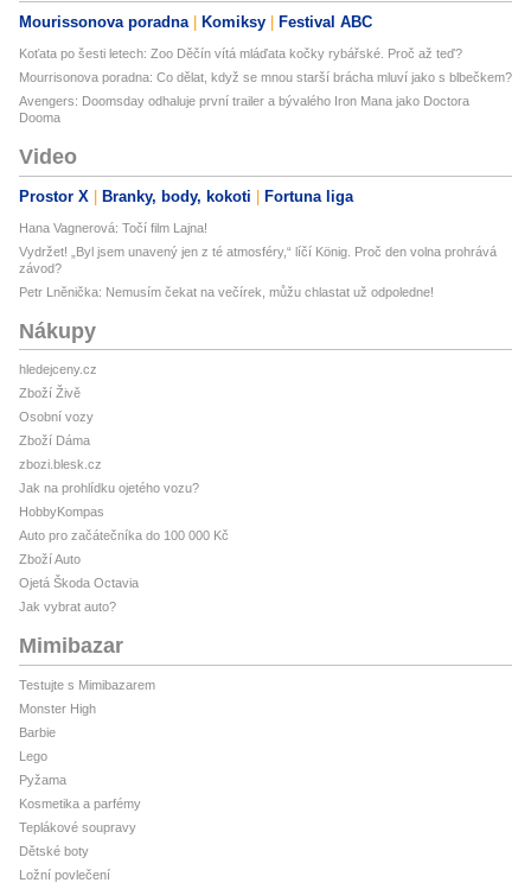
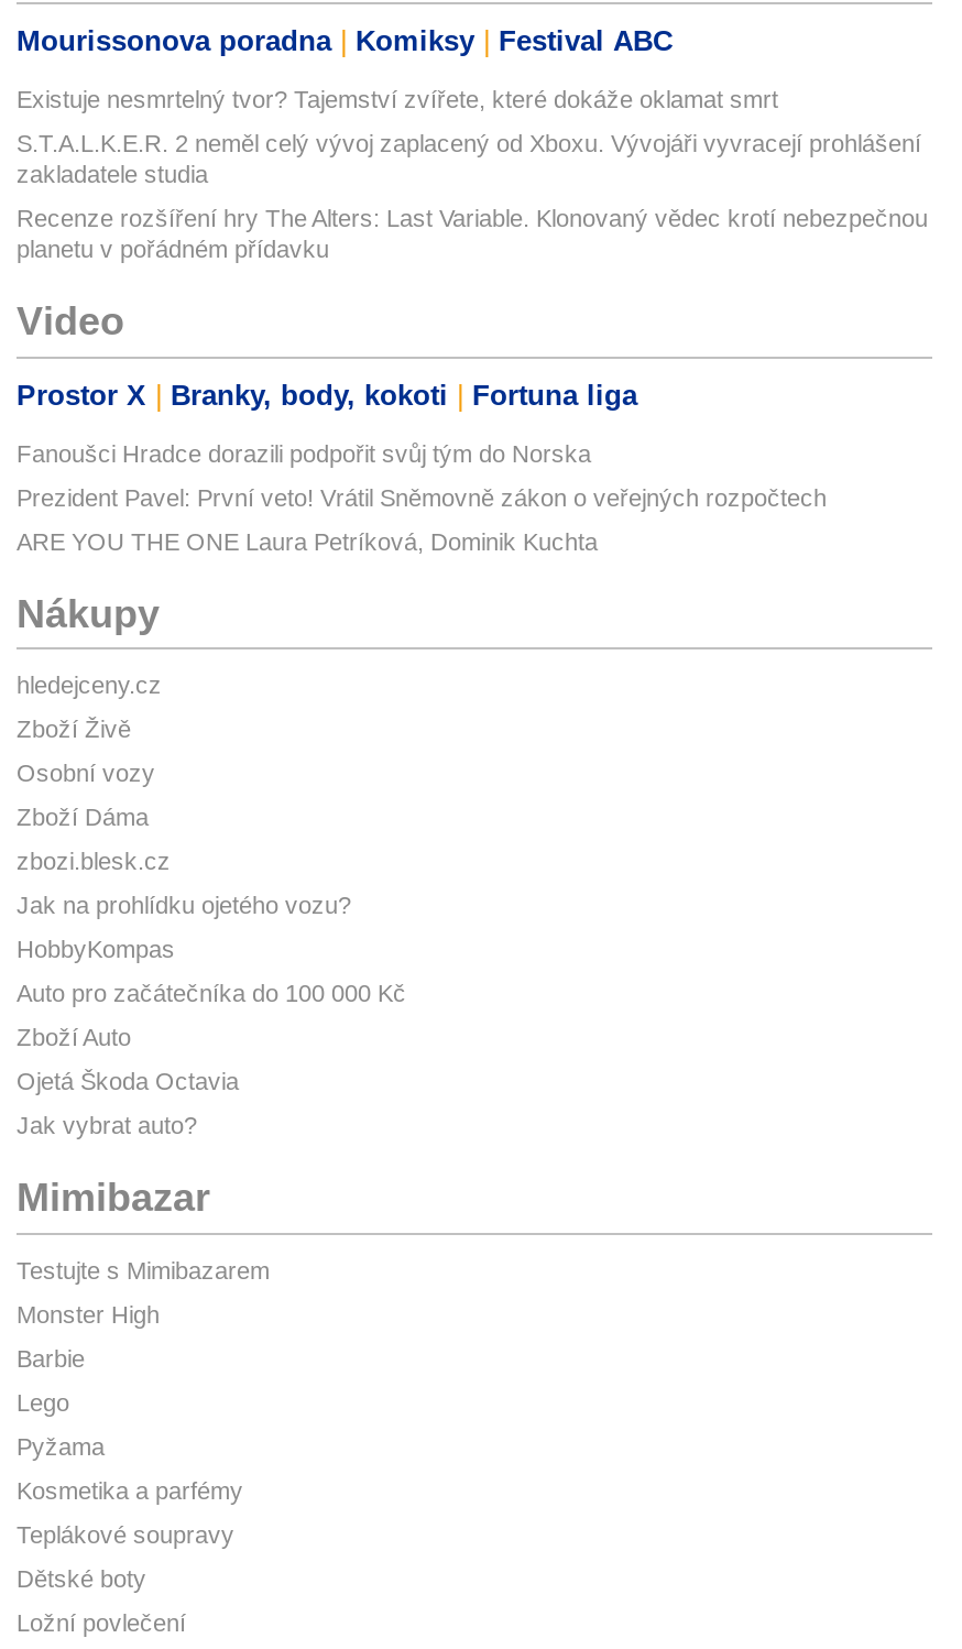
[19,47,462,61] Koťata po šesti letech: Zoo Děčín vítá mláďata kočky rybářské. Proč až teď? -> [17,87,778,113] Existuje nesmrtelný tvor? Tajemství zvířete, které dokáže oklamat smrt
[19,71,512,85] Mourrisonova poradna: Co dělat, když se mnou starší brácha mluví jako s blbečkem? -> [17,131,921,188] S.T.A.L.K.E.R. 2 neměl celý vývoj zaplacený od Xboxu. Vývojáři vyvracejí prohlášení | zakladatele studia
[19,94,469,125] Avengers: Doomsday odhaluje první trailer a bývalého Iron Mana jako Doctora | Dooma -> [17,206,928,263] Recenze rozšíření hry The Alters: Last Variable. Klonovaný vědec krotí nebezpečnou | planetu v pořádném přídavku
[19,221,207,235] Hana Vagnerová: Točí film Lajna! -> [17,440,591,467] Fanoušci Hradce dorazili podpořit svůj tým do Norska
[19,244,497,275] Vydržet! „Byl jsem unavený jen z té atmosféry,“ líčí König. Proč den volna prohrává | závod? -> [17,484,827,511] Prezident Pavel: První veto! Vrátil Sněmovně zákon o veřejných rozpočtech
[19,285,434,299] Petr Lněnička: Nemusím čekat na večírek, můžu chlastat už odpoledne! -> [17,528,598,555] ARE YOU THE ONE Laura Petríková, Dominik Kuchta

